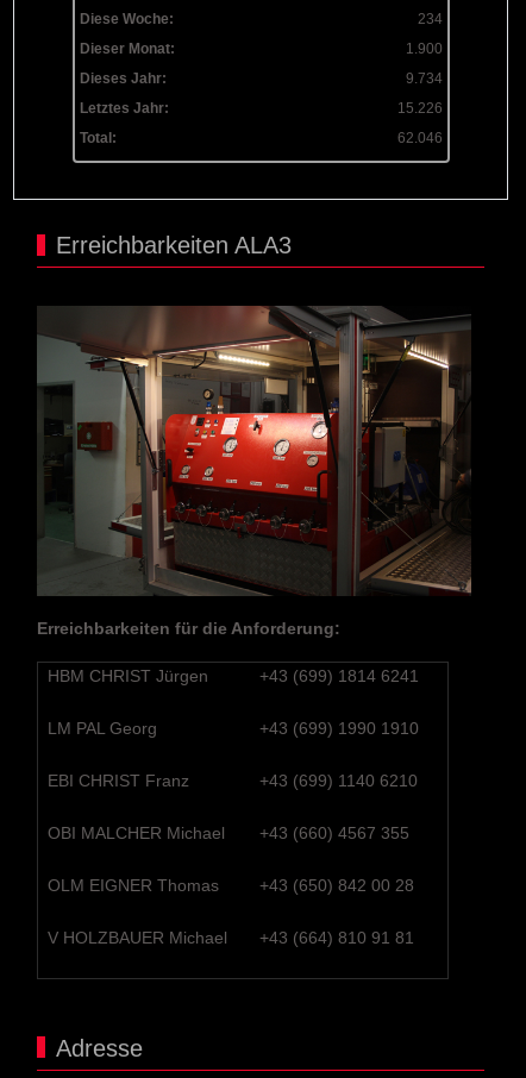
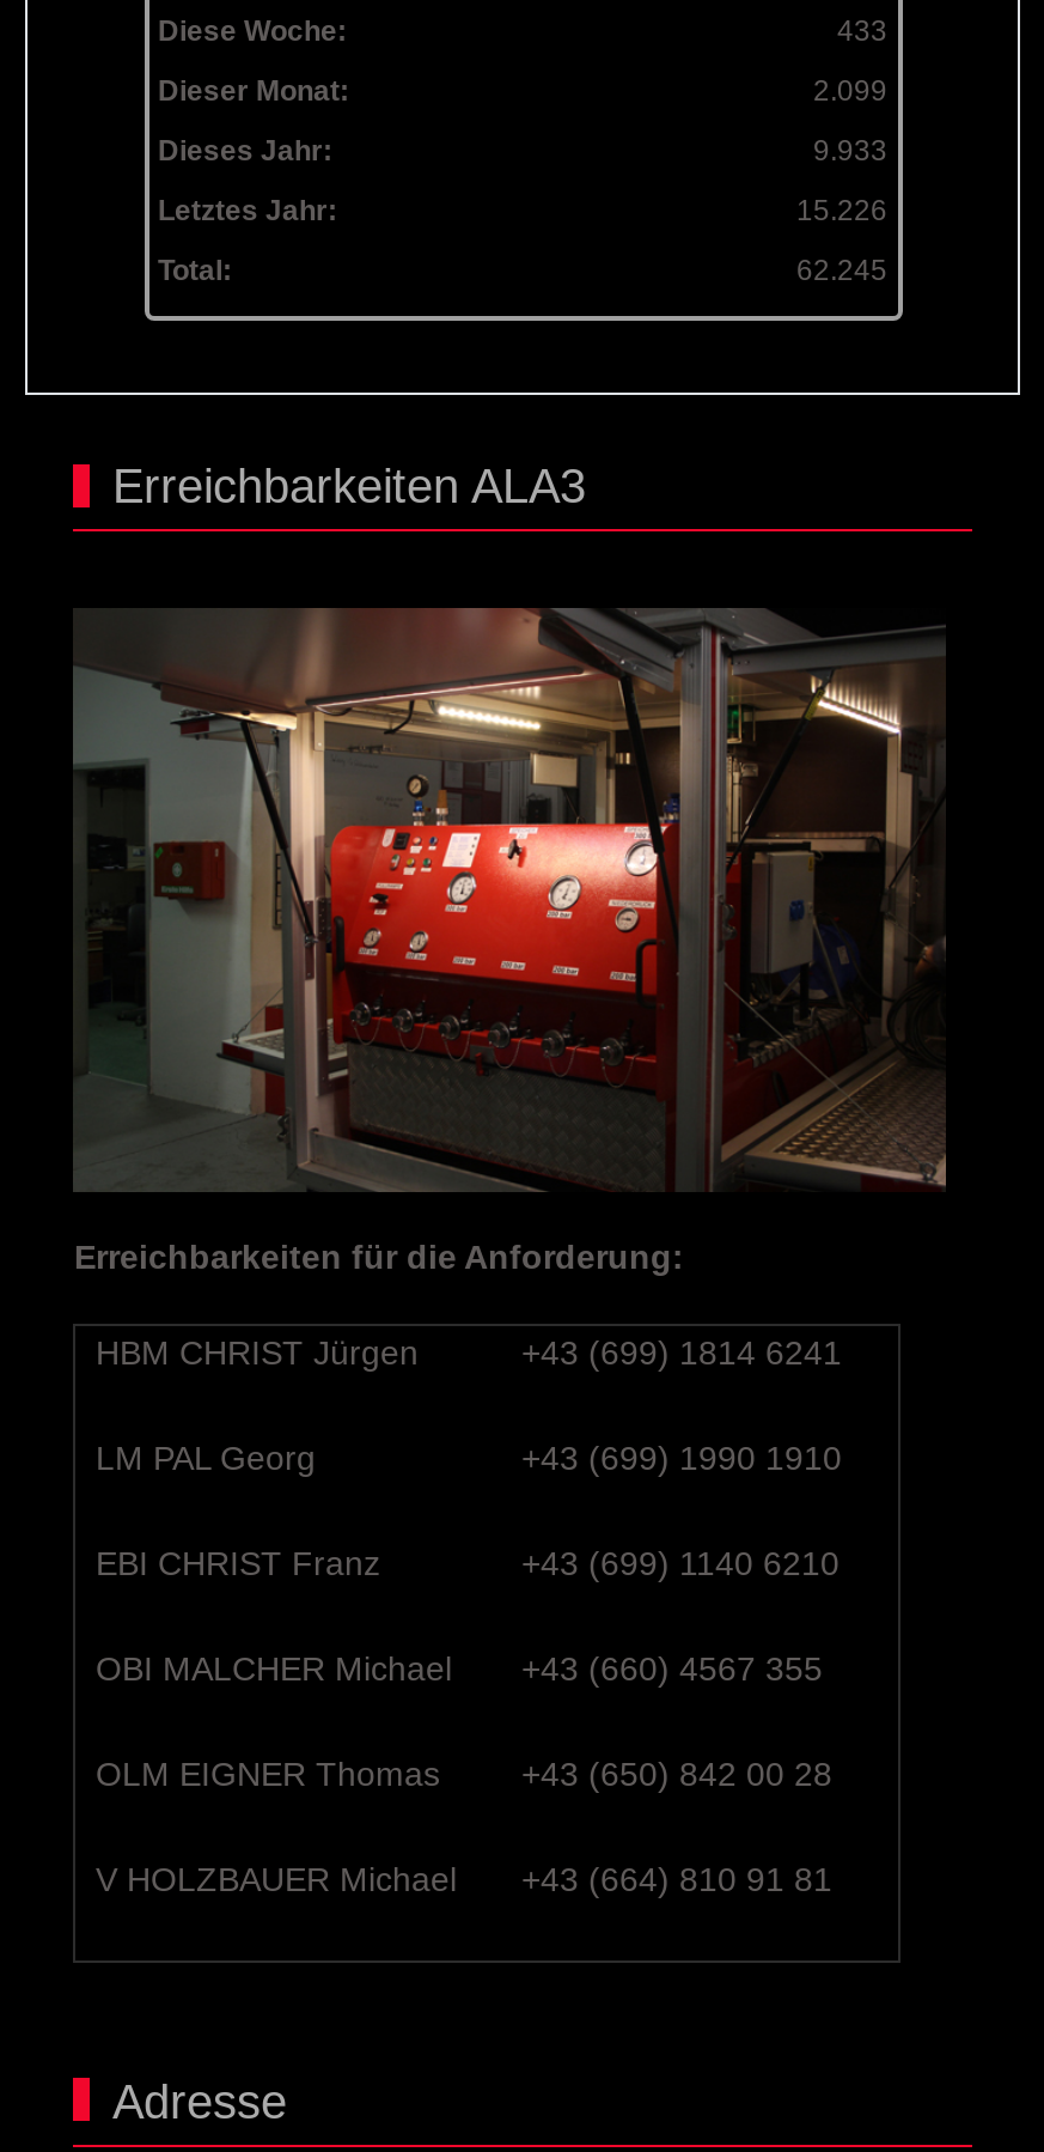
[417,11,442,28] 234 -> [837,15,887,48] 433
[405,41,442,57] 1.900 -> [813,75,887,108] 2.099
[405,70,442,87] 9.734 -> [813,135,887,168] 9.933
[397,130,442,147] 62.046 -> [796,254,887,288] 62.245

